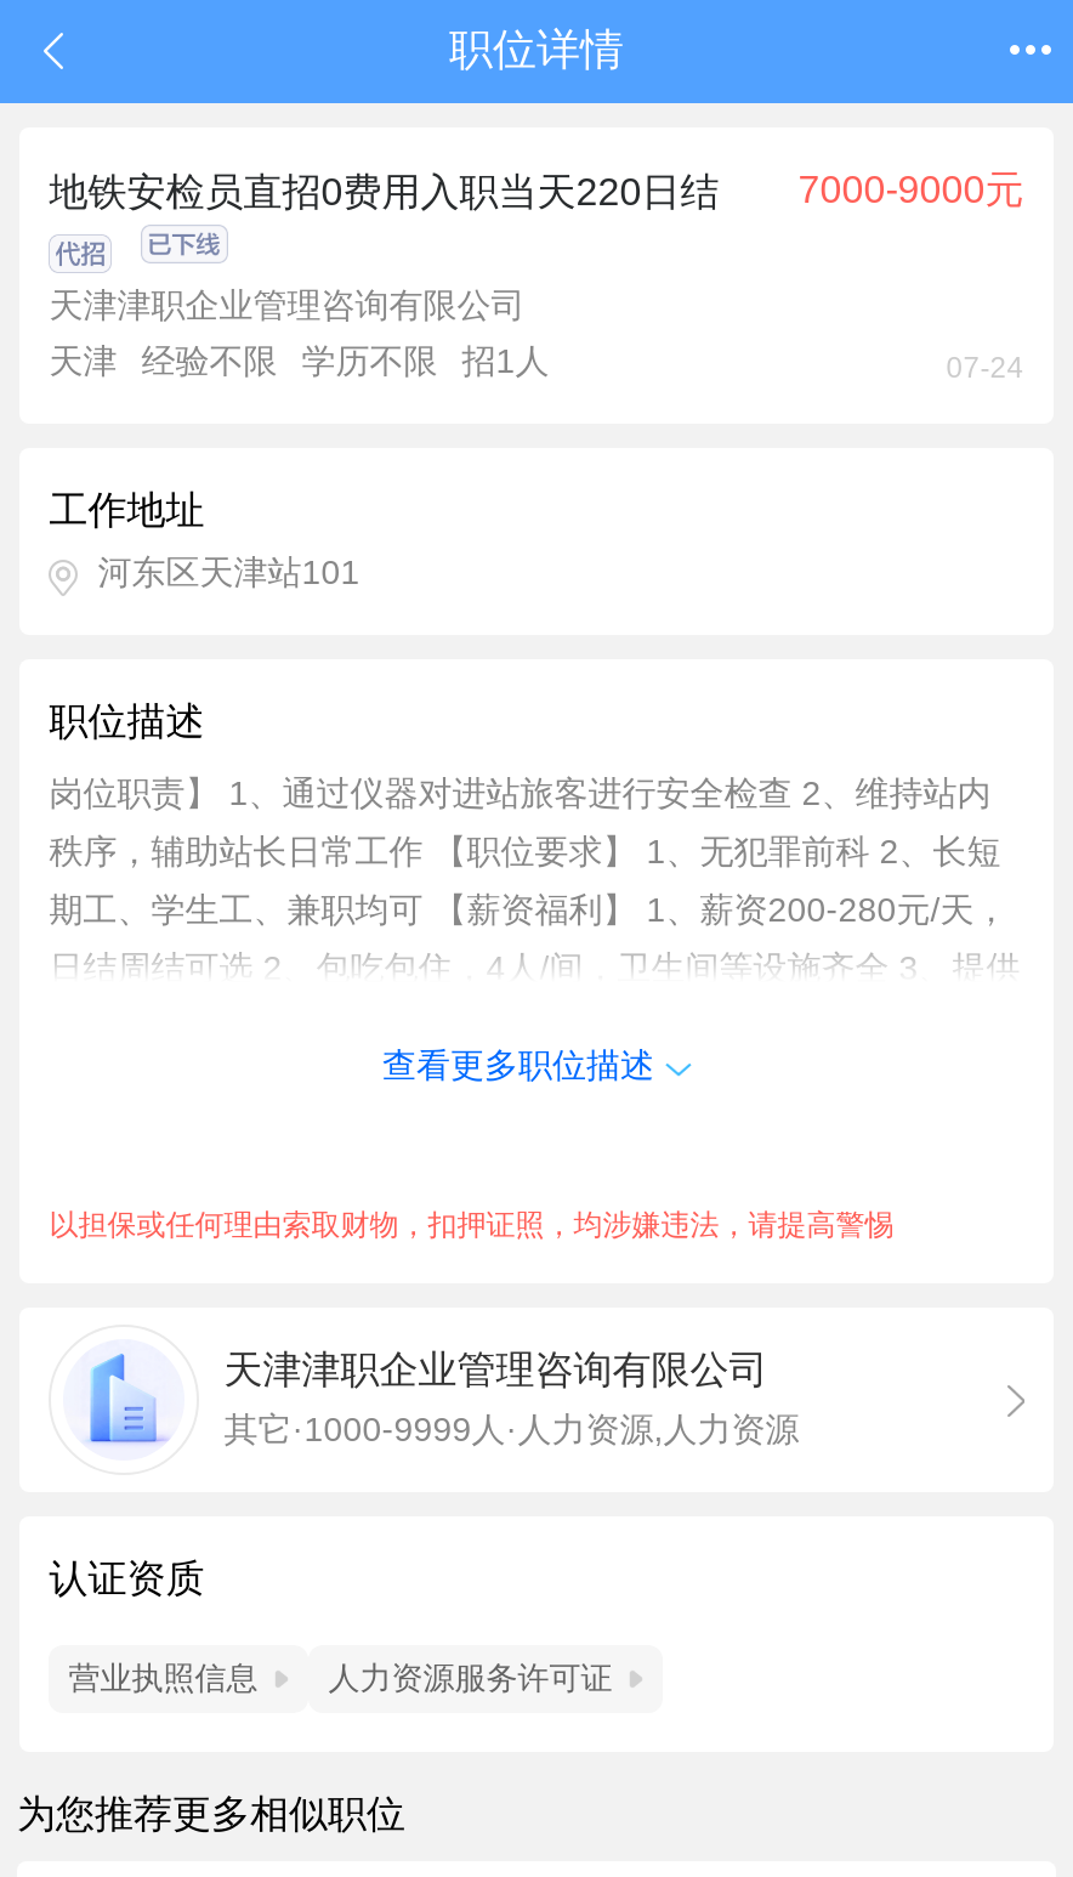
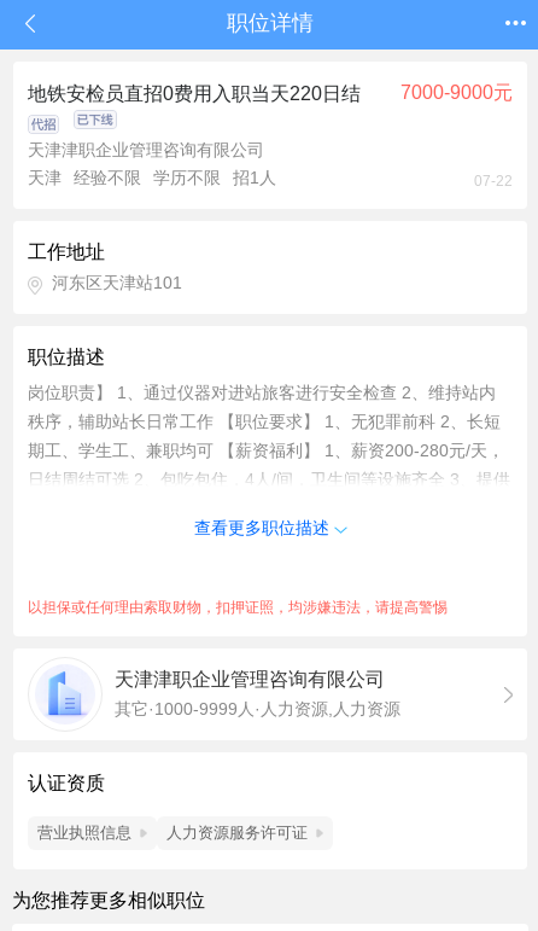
[946,351,1024,385] 07-24 -> [474,173,512,190] 07-22

